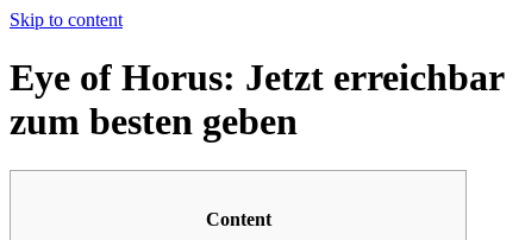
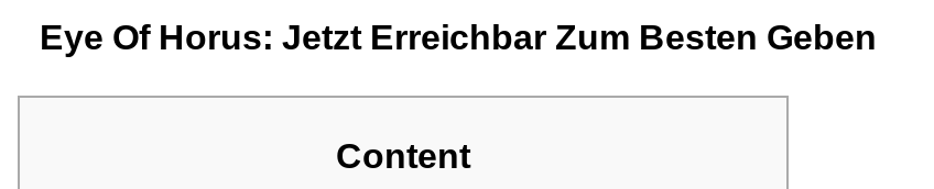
[10,10,504,143] Skip to content | Eye of Horus: Jetzt erreichbar | zum besten geben -> [40,19,877,56] Eye Of Horus: Jetzt Erreichbar Zum Besten Geben

